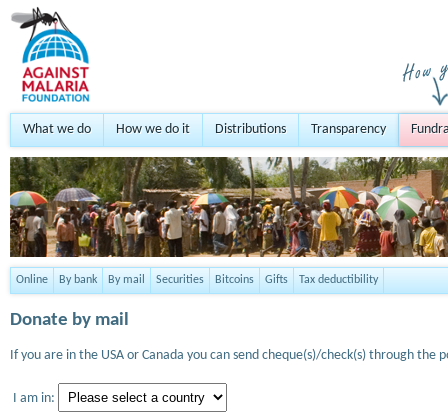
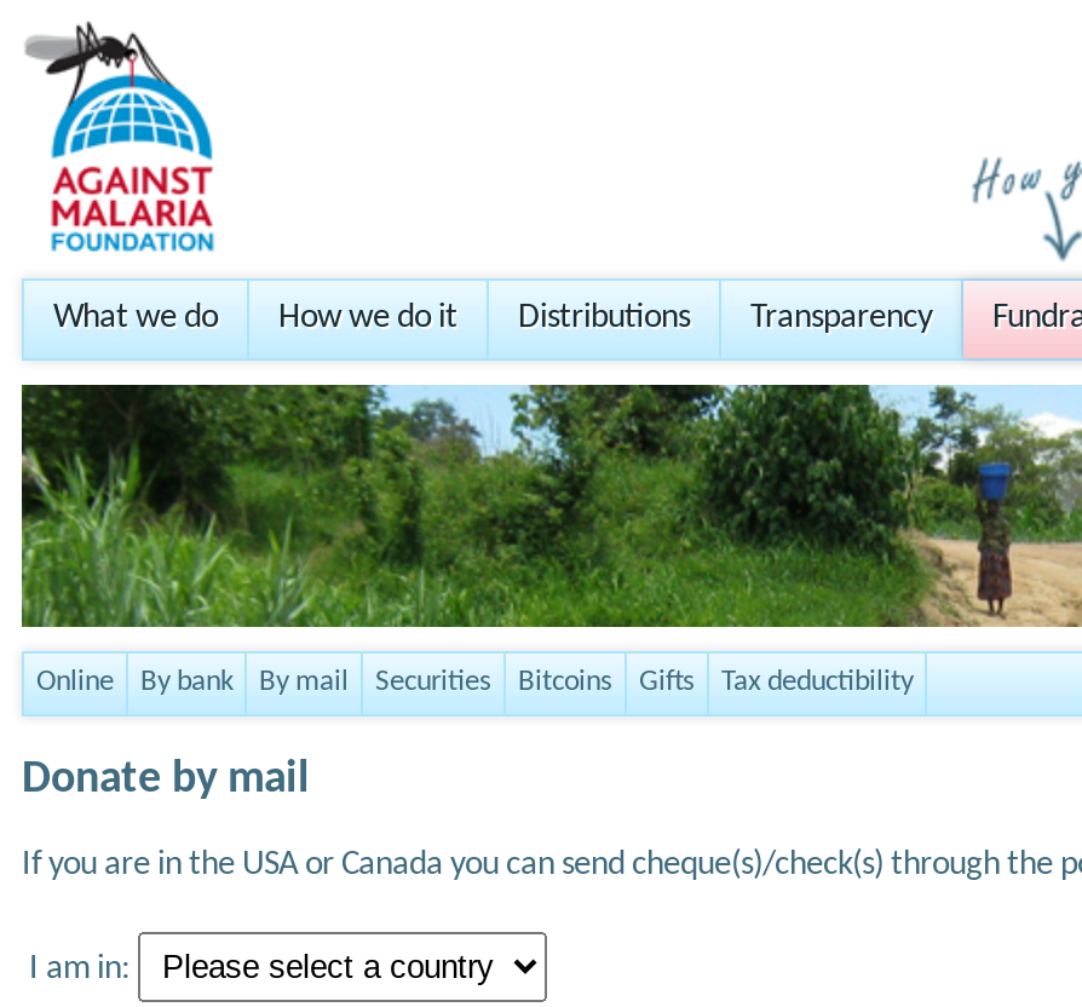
[9,156,445,258] [image] -> [19,382,1075,629] [image]

